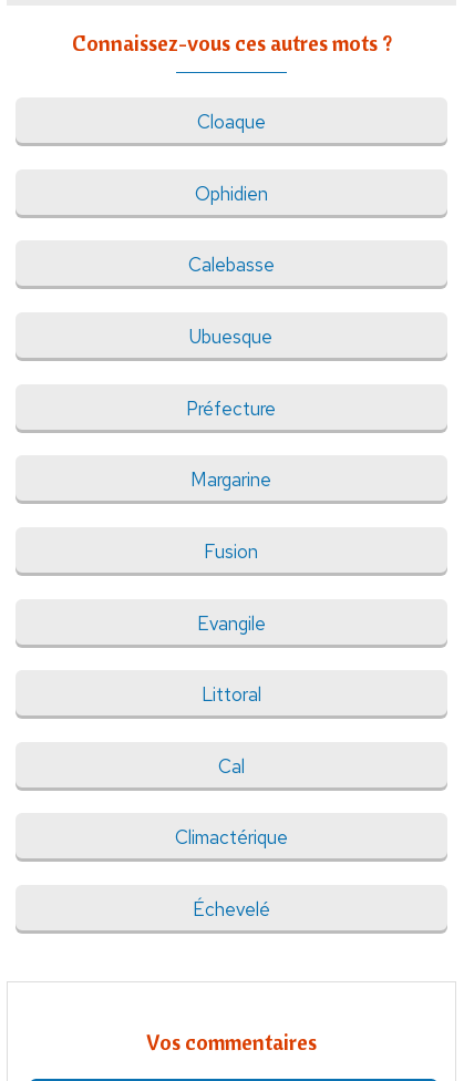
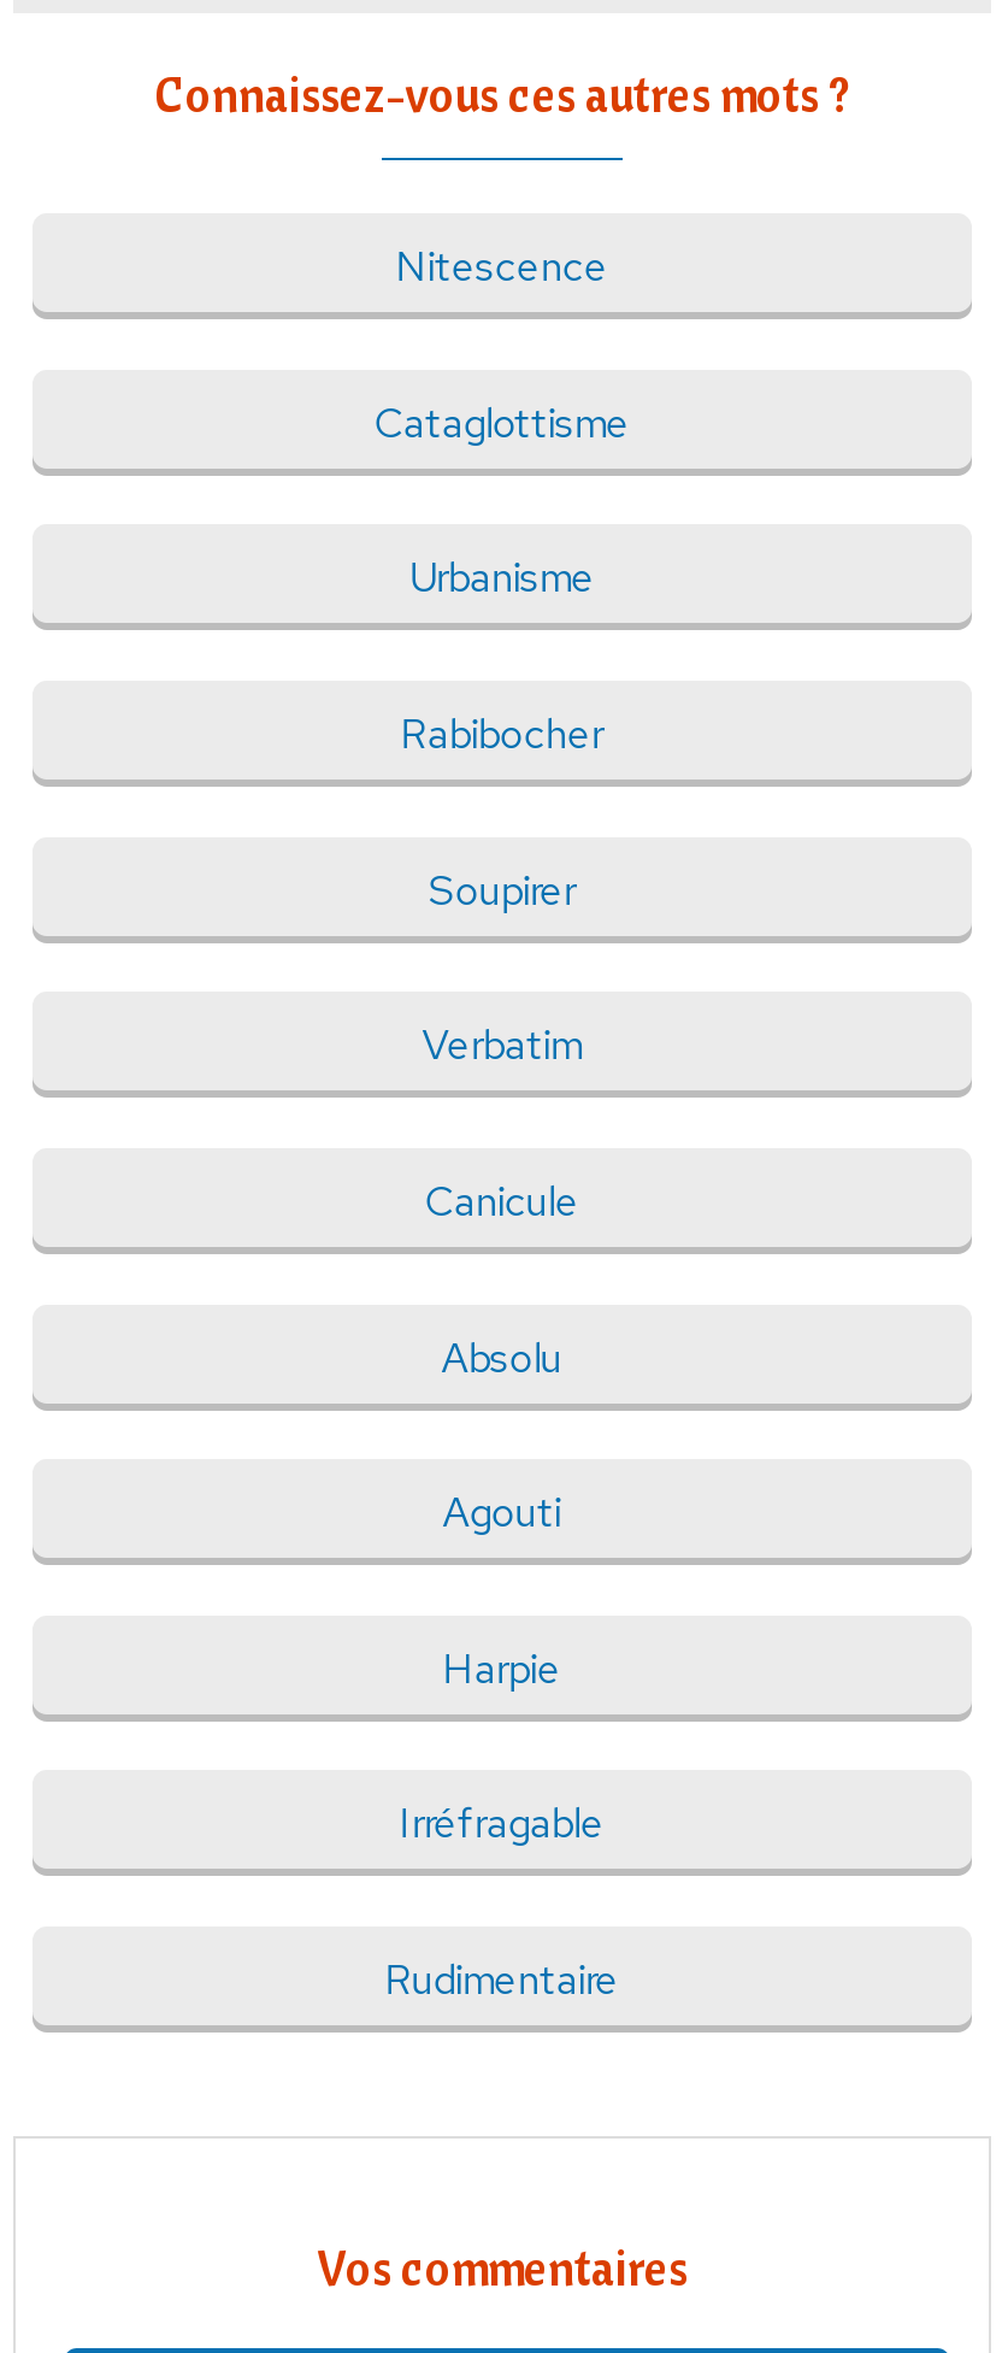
[197,110,265,134] Cloaque -> [395,240,607,293] Nitescence
[195,182,268,206] Ophidien -> [374,396,629,449] Cataglottisme
[188,253,274,277] Calebasse -> [409,552,594,605] Urbanisme
[190,325,273,349] Ubuesque -> [400,707,603,760] Rabibocher
[186,396,276,421] Préfecture -> [428,863,575,916] Soupirer
[191,468,272,492] Margarine -> [422,1019,581,1072] Verbatim
[204,539,258,564] Fusion -> [424,1174,579,1227] Canicule
[197,611,265,635] Evangile -> [441,1330,562,1383] Absolu
[201,682,261,707] Littoral -> [442,1486,560,1539] Agouti
[218,754,244,778] Cal -> [442,1642,560,1695] Harpie
[175,826,288,850] Climactérique -> [399,1797,604,1850] Irréfragable
[192,897,270,922] Échevelé -> [385,1953,618,2006] Rudimentaire

